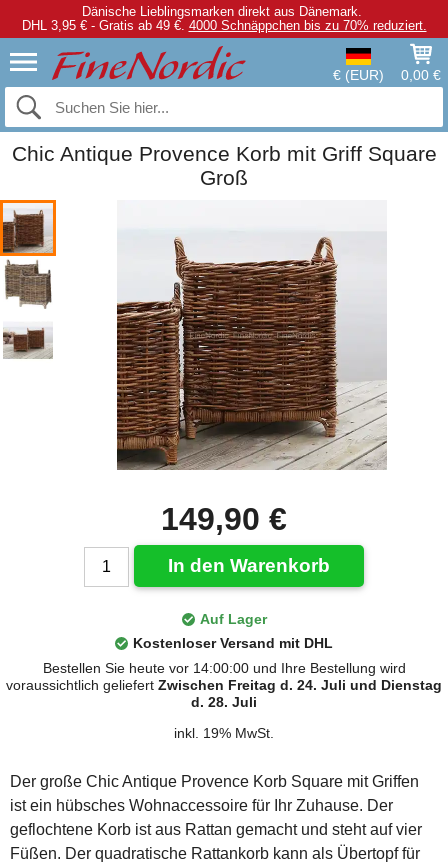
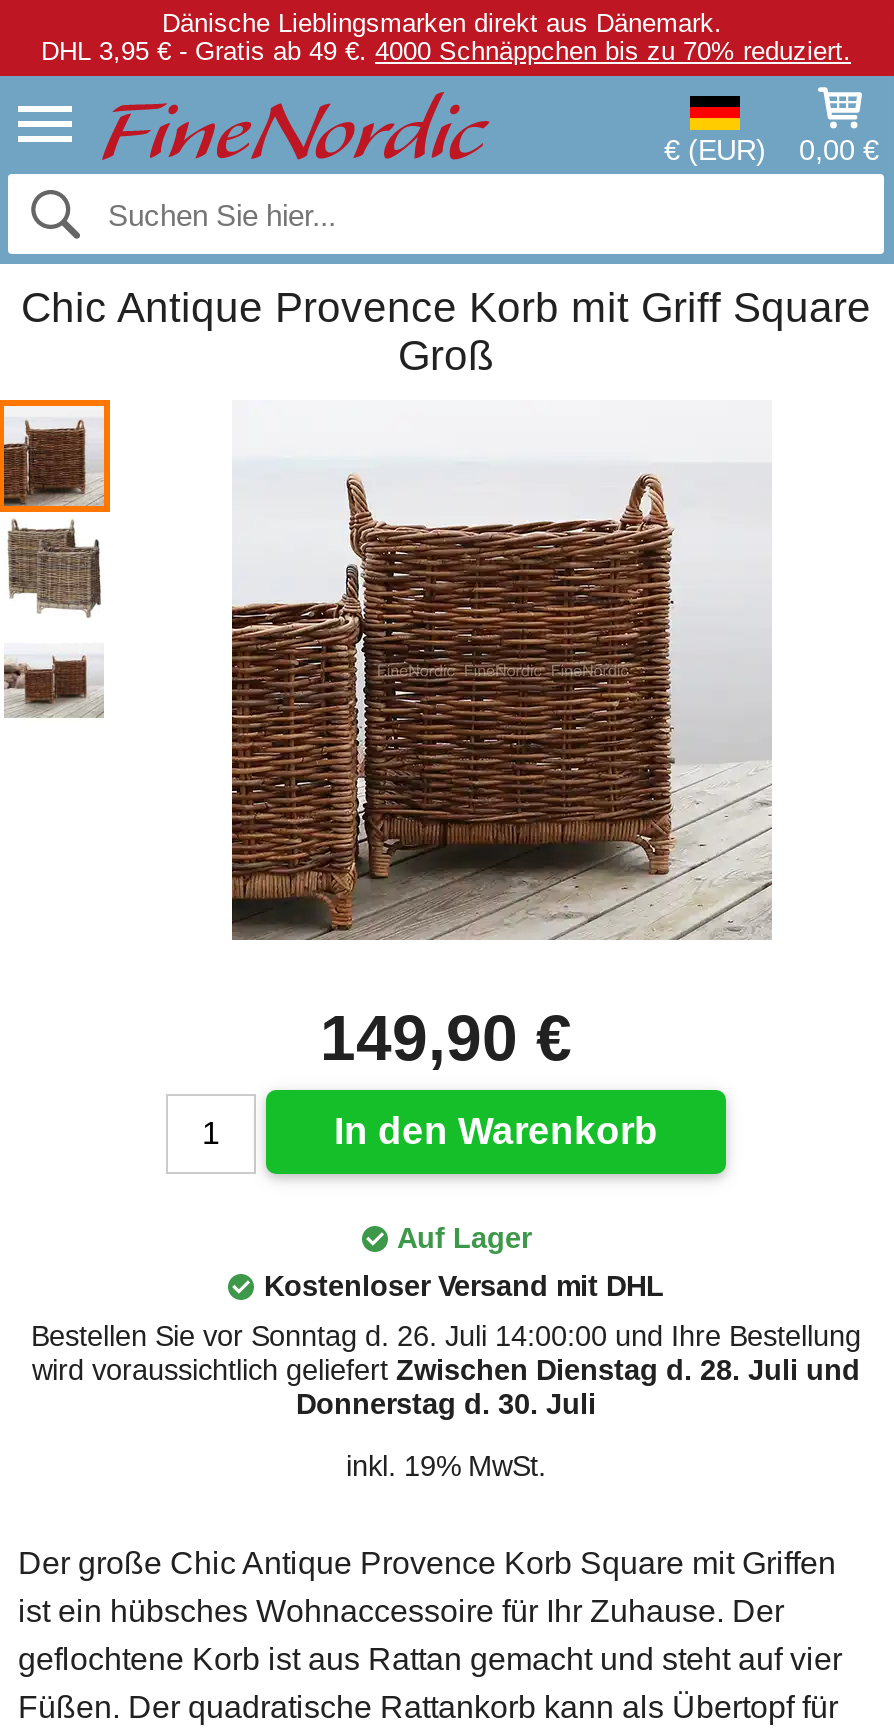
[6,660,442,710] Bestellen Sie heute vor 14:00:00 und Ihre Bestellung wird | voraussichtlich geliefert Zwischen Freitag d. 24. Juli und Dienstag | d. 28. Juli -> [31,1320,861,1420] Bestellen Sie vor Sonntag d. 26. Juli 14:00:00 und Ihre Bestellung | wird voraussichtlich geliefert Zwischen Dienstag d. 28. Juli und | Donnerstag d. 30. Juli

